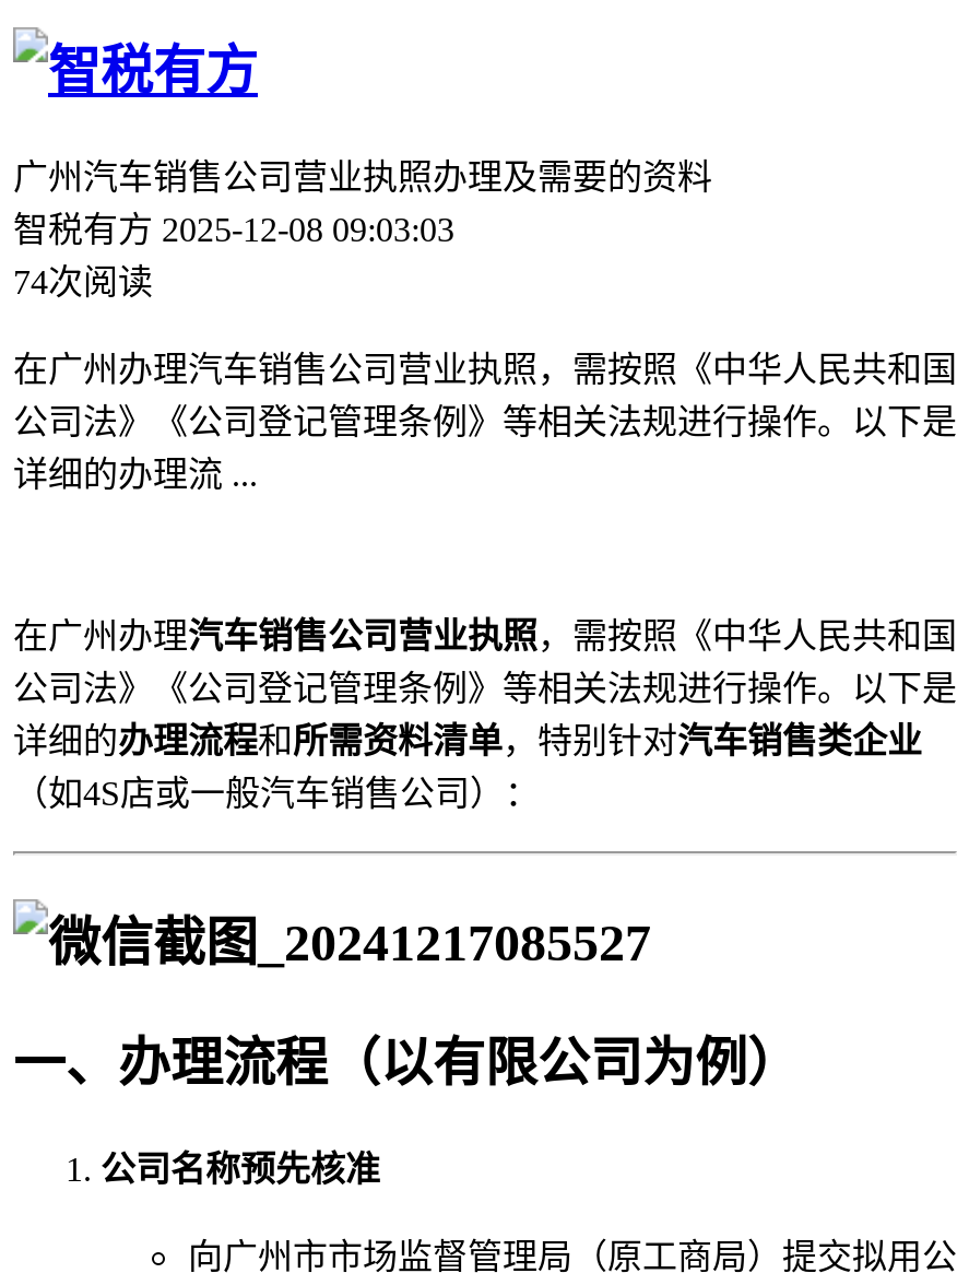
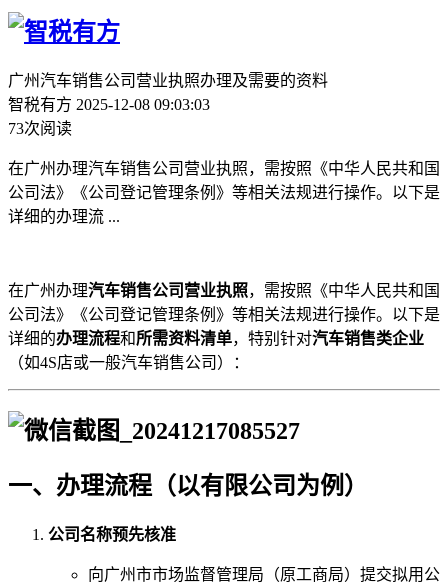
[13,263,153,300] 74次阅读 -> [8,120,72,137] 73次阅读

